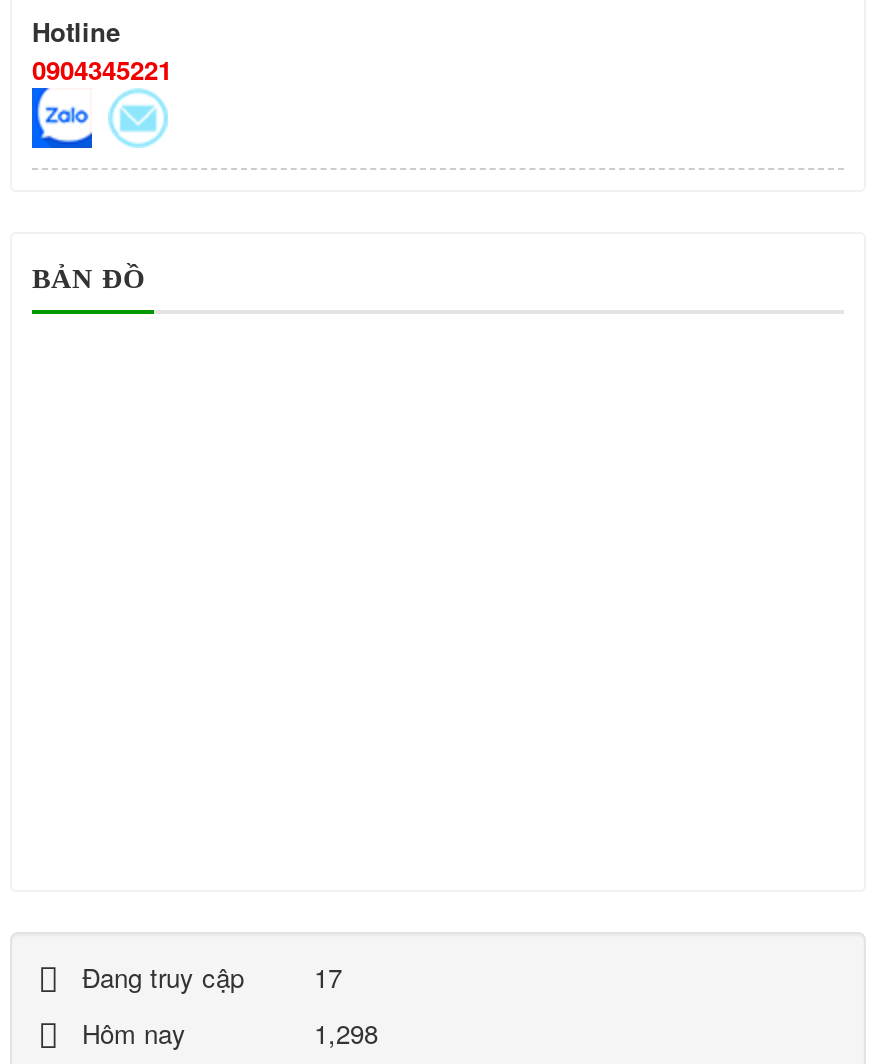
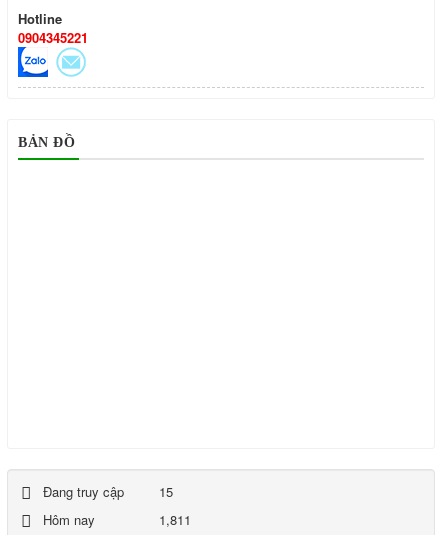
[82,957,342,995] Đang truy cập 17 -> [43,482,173,501] Đang truy cập 15
[314,1013,378,1051] 1,298 -> [159,510,191,529] 1,811

